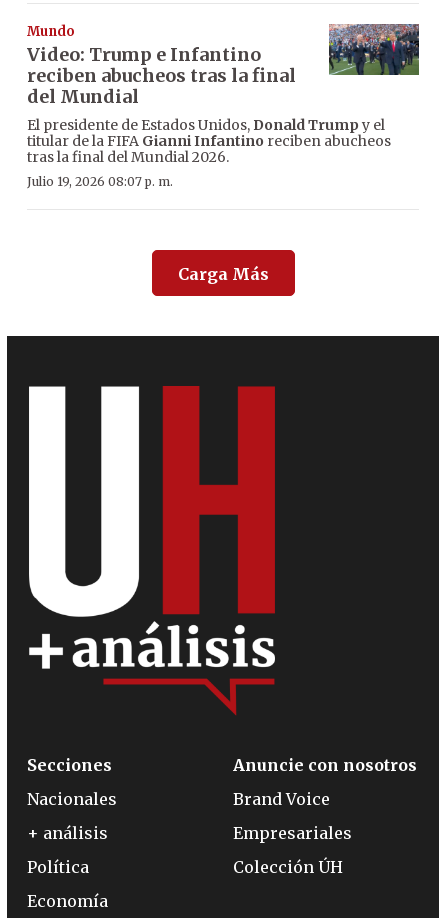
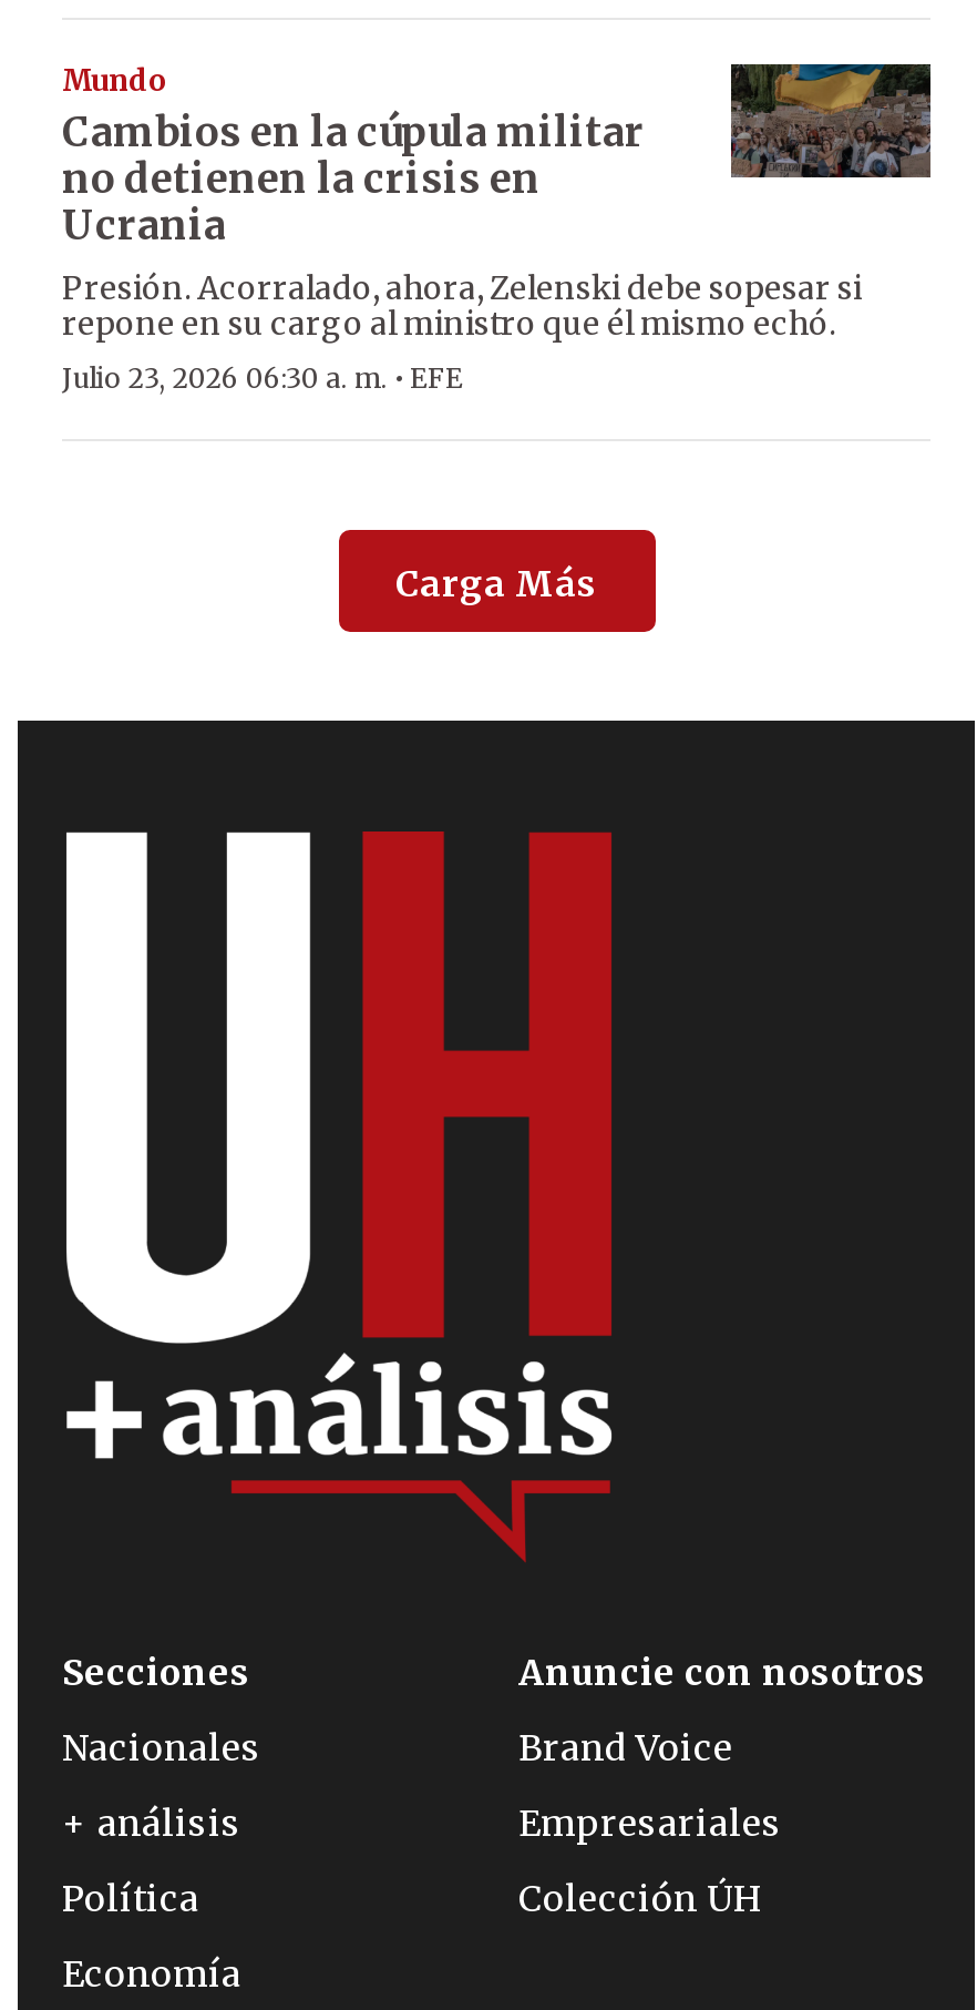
[27,23,419,189] [image] | Video: Trump e Infantino | reciben abucheos tras la final | del Mundial | El presidente de Estados Unidos, Donald Trump y el | titular de la FIFA Gianni Infantino reciben abucheos | tras la final del Mundial 2026. | Julio 19, 2026 08:07 p. m. -> [62,62,930,407] [image] | Cambios en la cúpula militar | no detienen la crisis en | Ucrania | Presión. Acorralado, ahora, Zelenski debe sopesar si | repone en su cargo al ministro que él mismo echó. | Julio 23, 2026 06:30 a. m. · EFE

